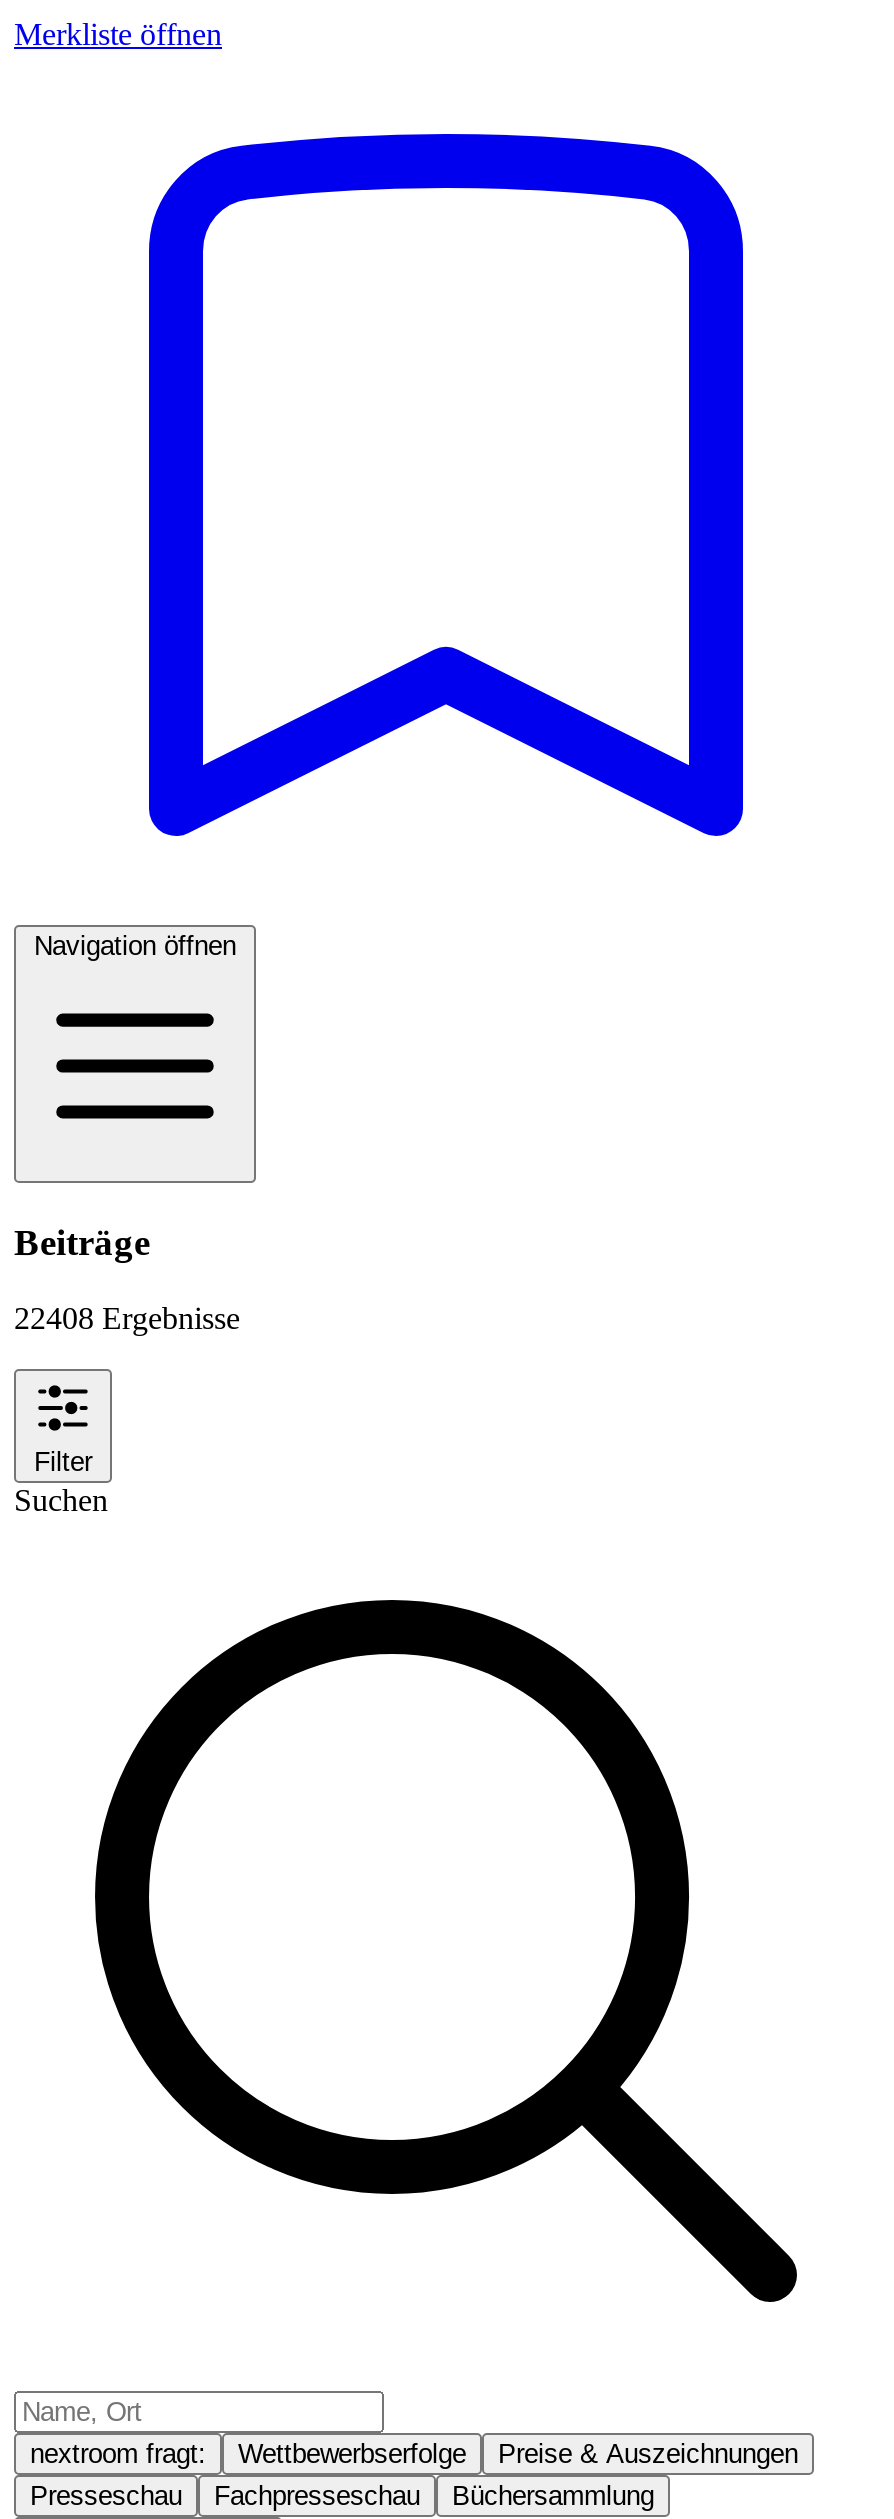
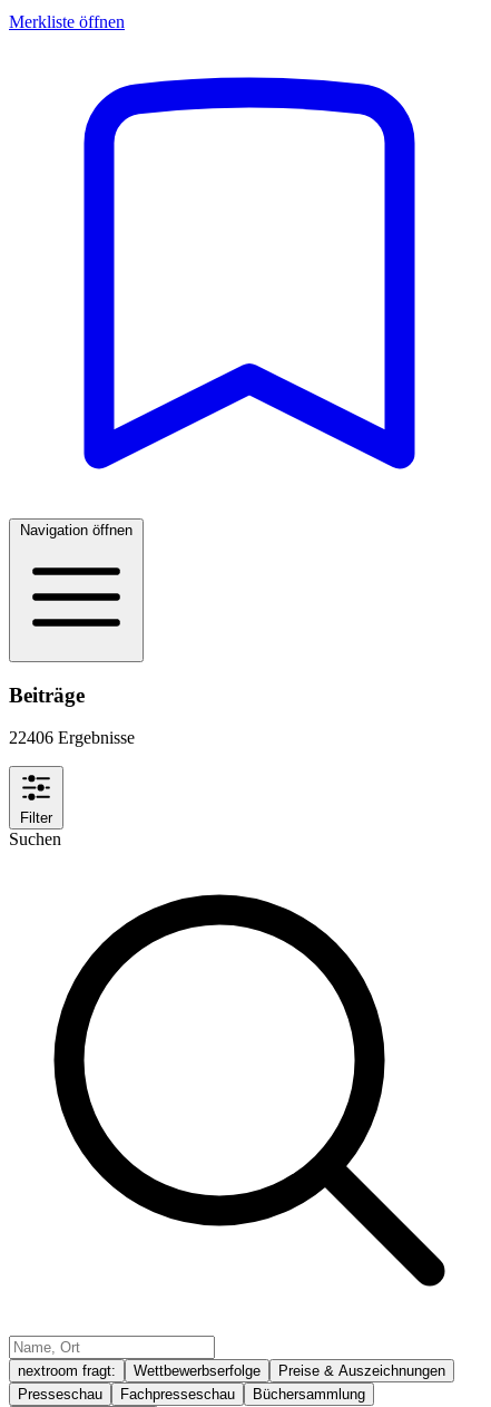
[14,1302,240,1336] 22408 Ergebnisse -> [9,728,135,747] 22406 Ergebnisse

